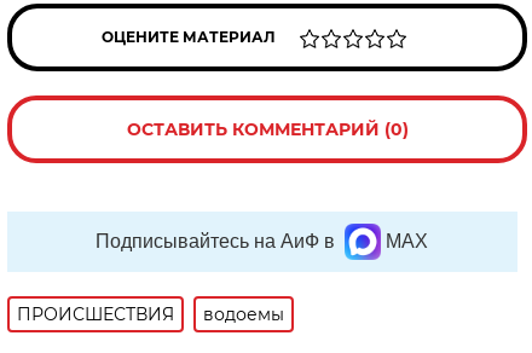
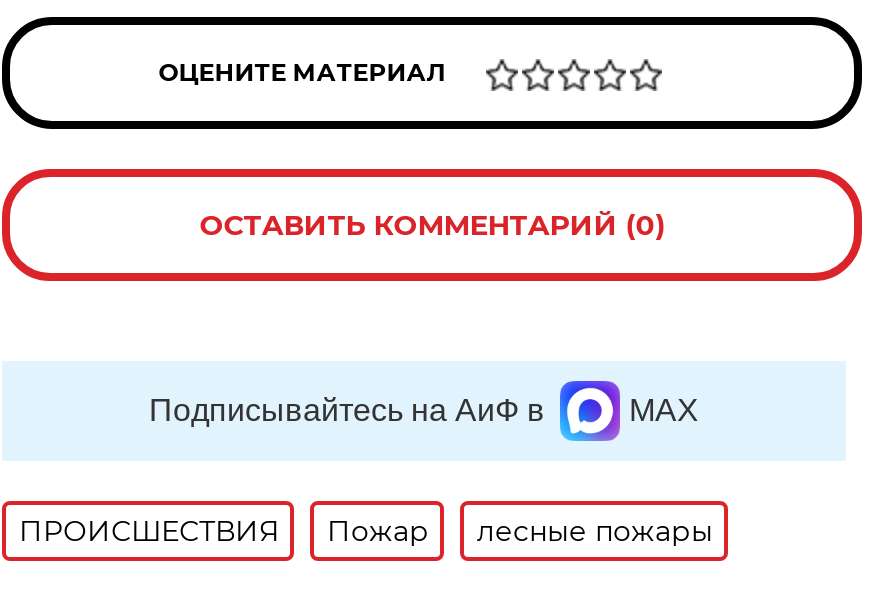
[204,303,285,325] водоемы -> [327,513,713,549] Пожар | лесные пожары

